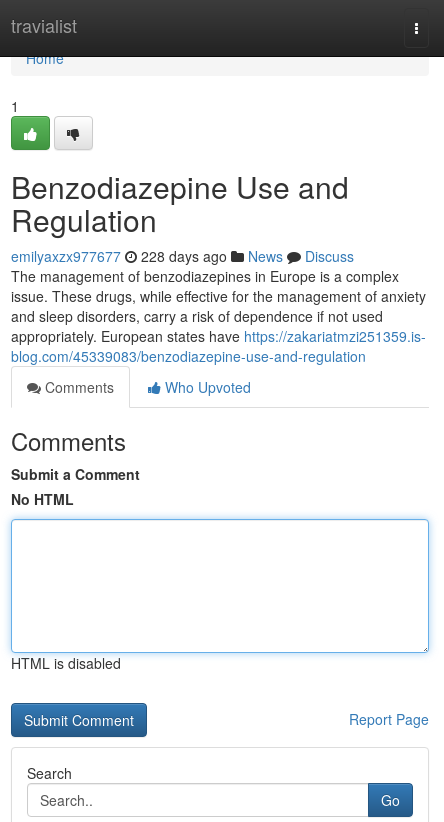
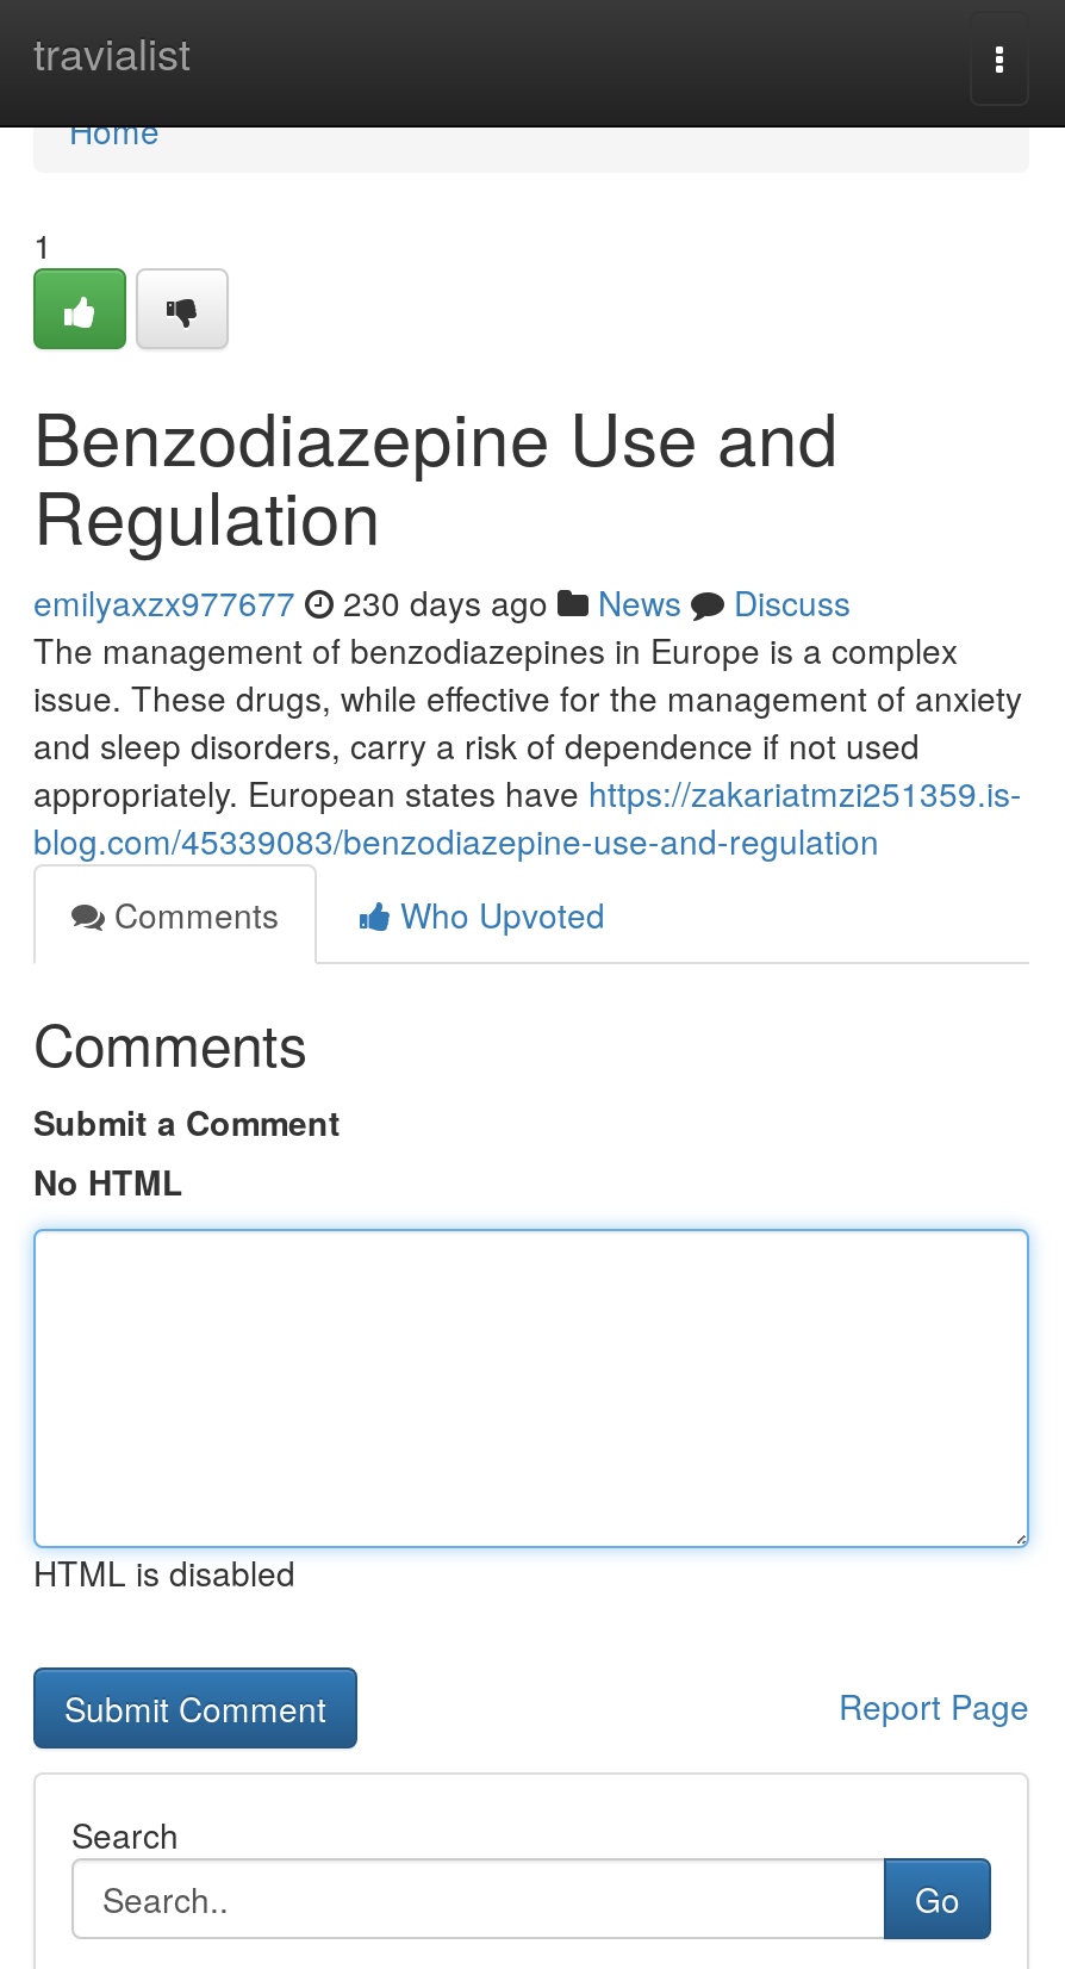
[11,246,354,266] emilyaxzx977677 228 days ago News Discuss -> [33,578,851,626] emilyaxzx977677 230 days ago News Discuss

